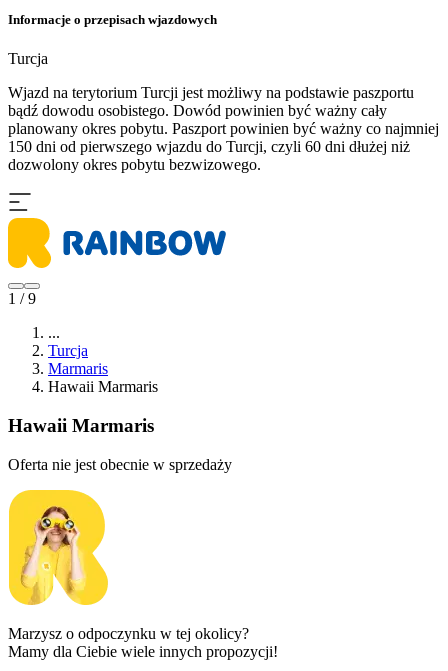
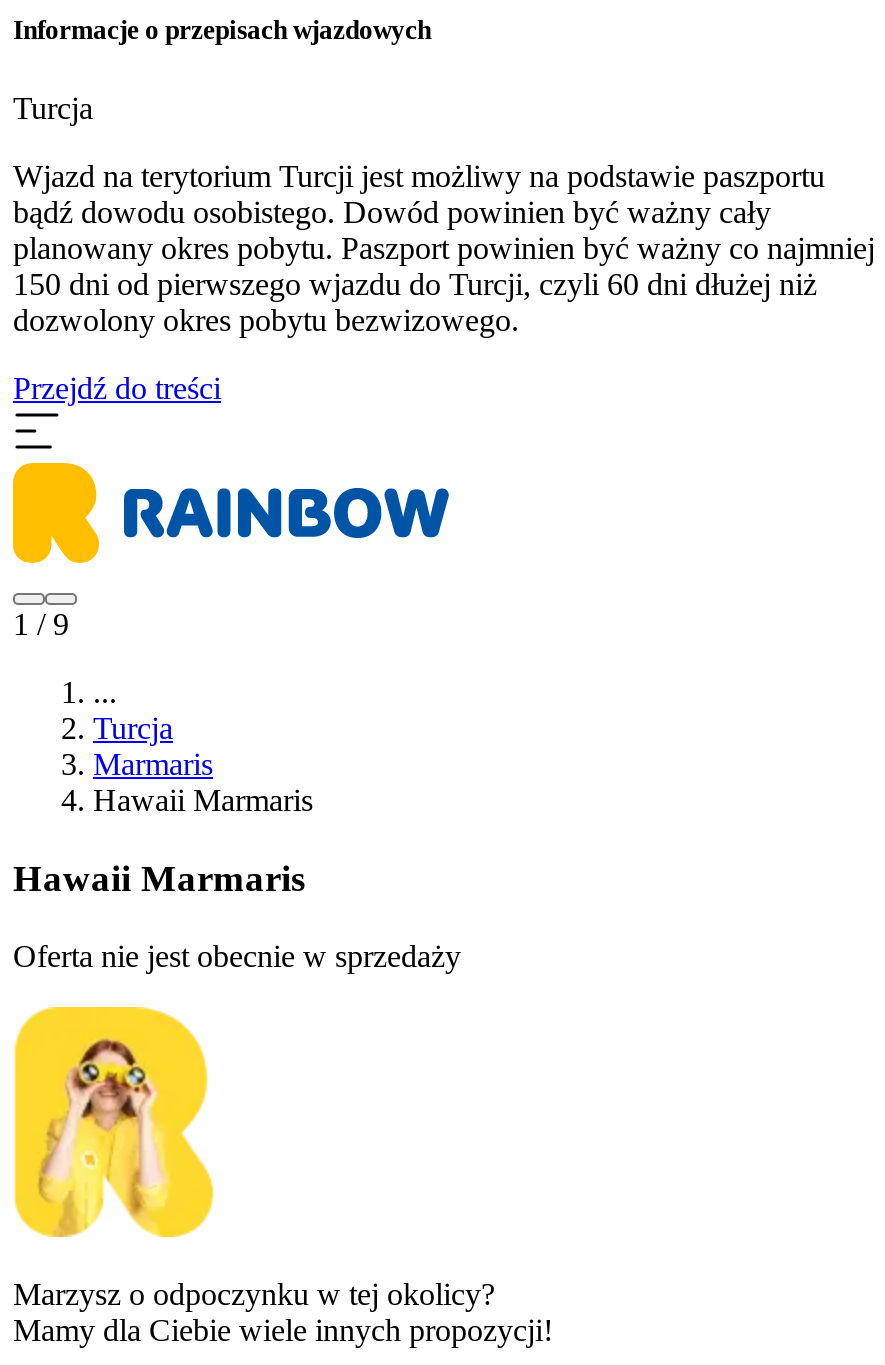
none -> [13,372,221,406] Przejdź do treści

